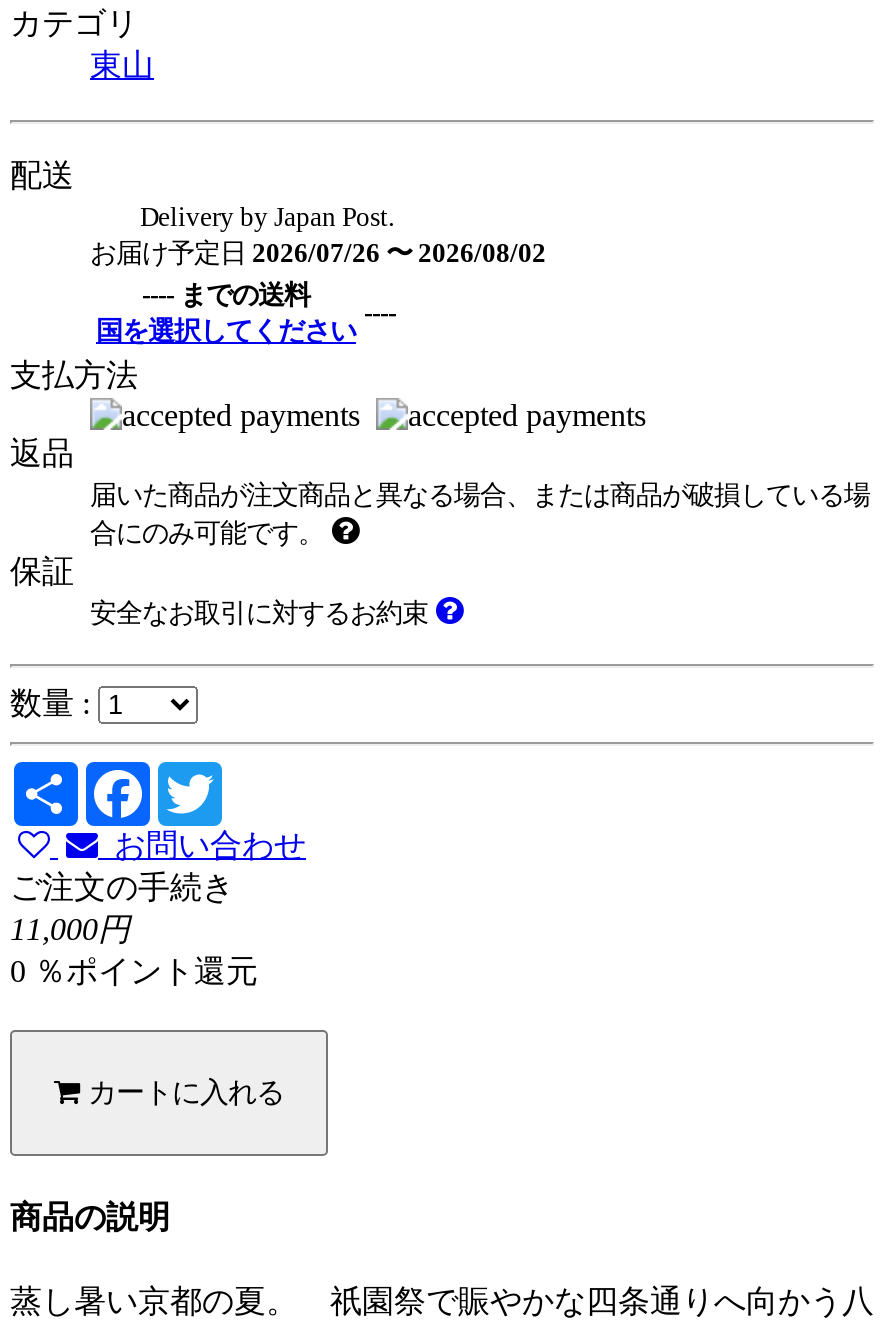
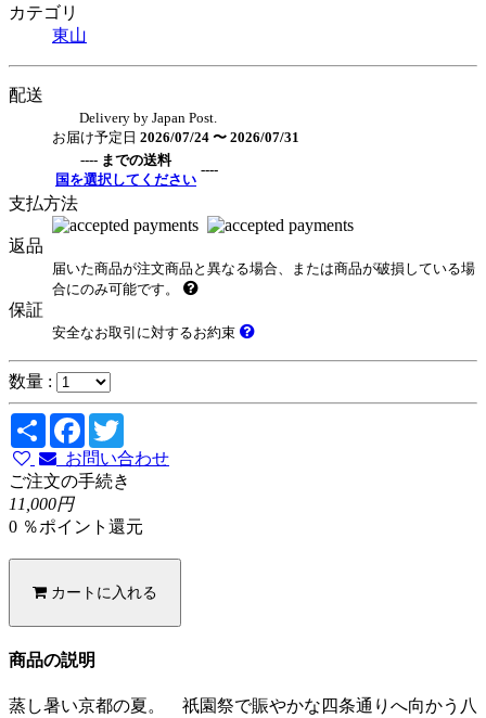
[90,238,546,268] お届け予定日2026/07/26 〜 2026/08/02 -> [52,129,299,145] お届け予定日2026/07/24 〜 2026/07/31

